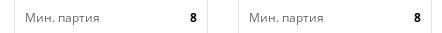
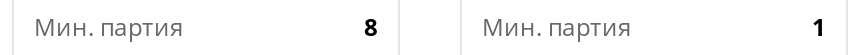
[414,9,421,26] 8 -> [812,10,826,44] 1

